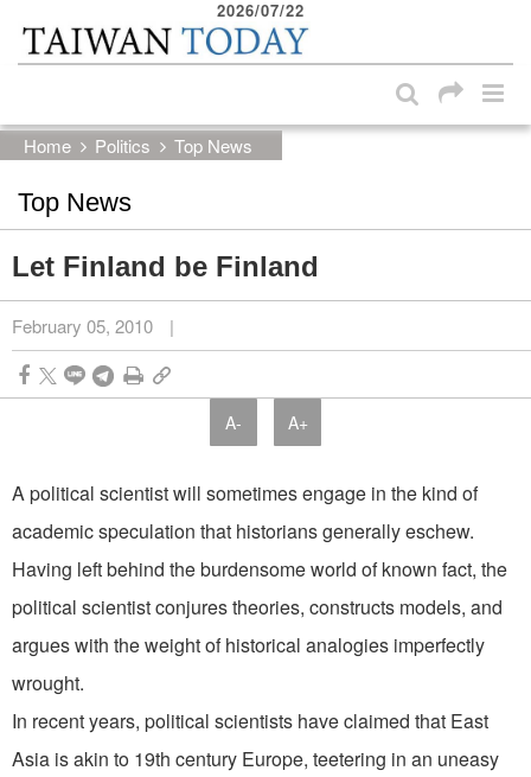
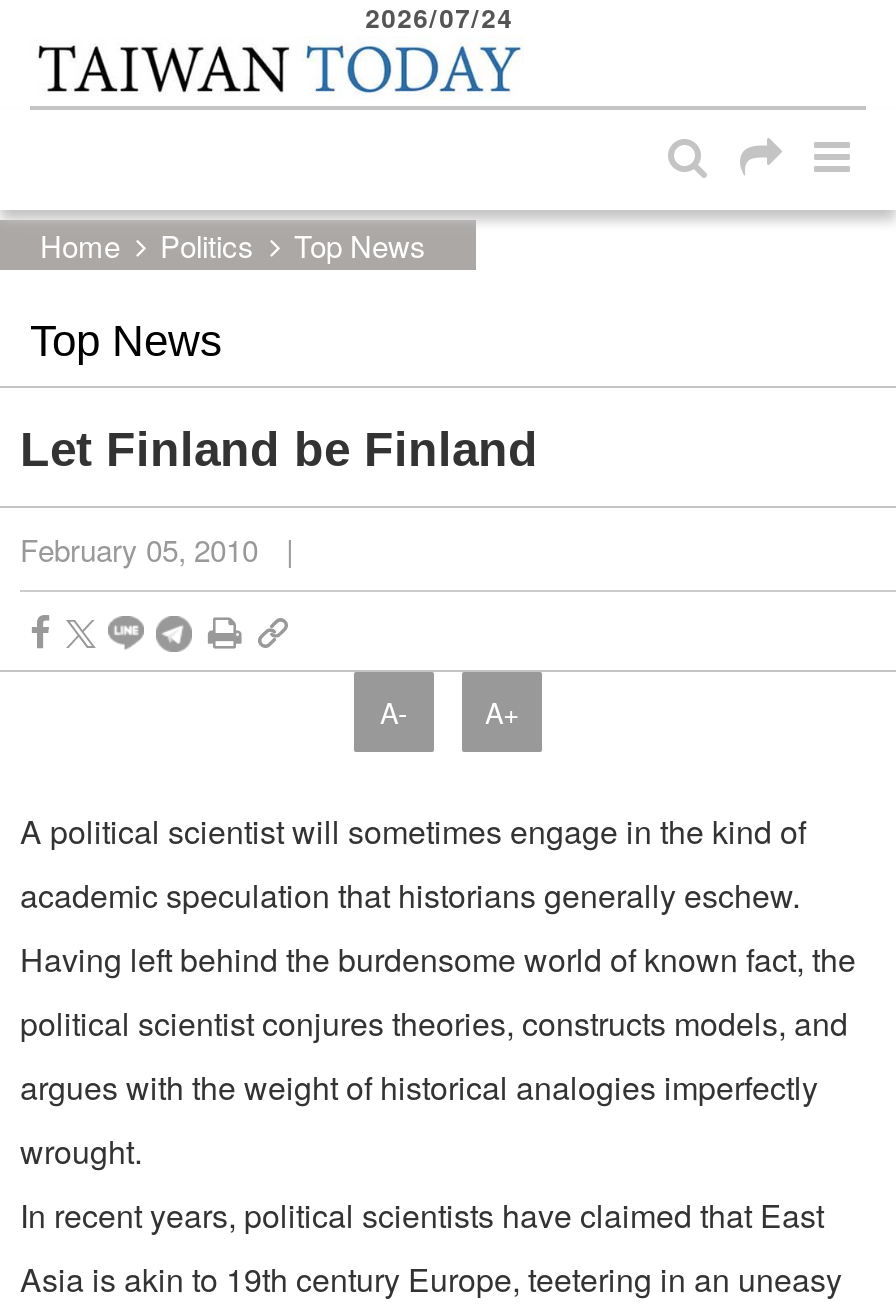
[216,0,304,21] 2026/07/22 -> [365,0,513,36] 2026/07/24

